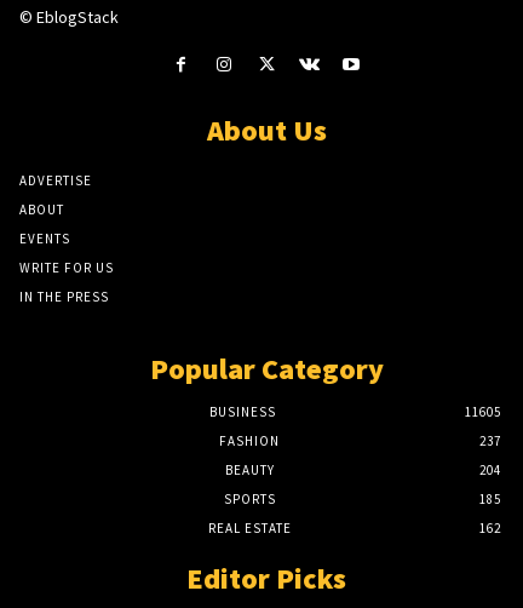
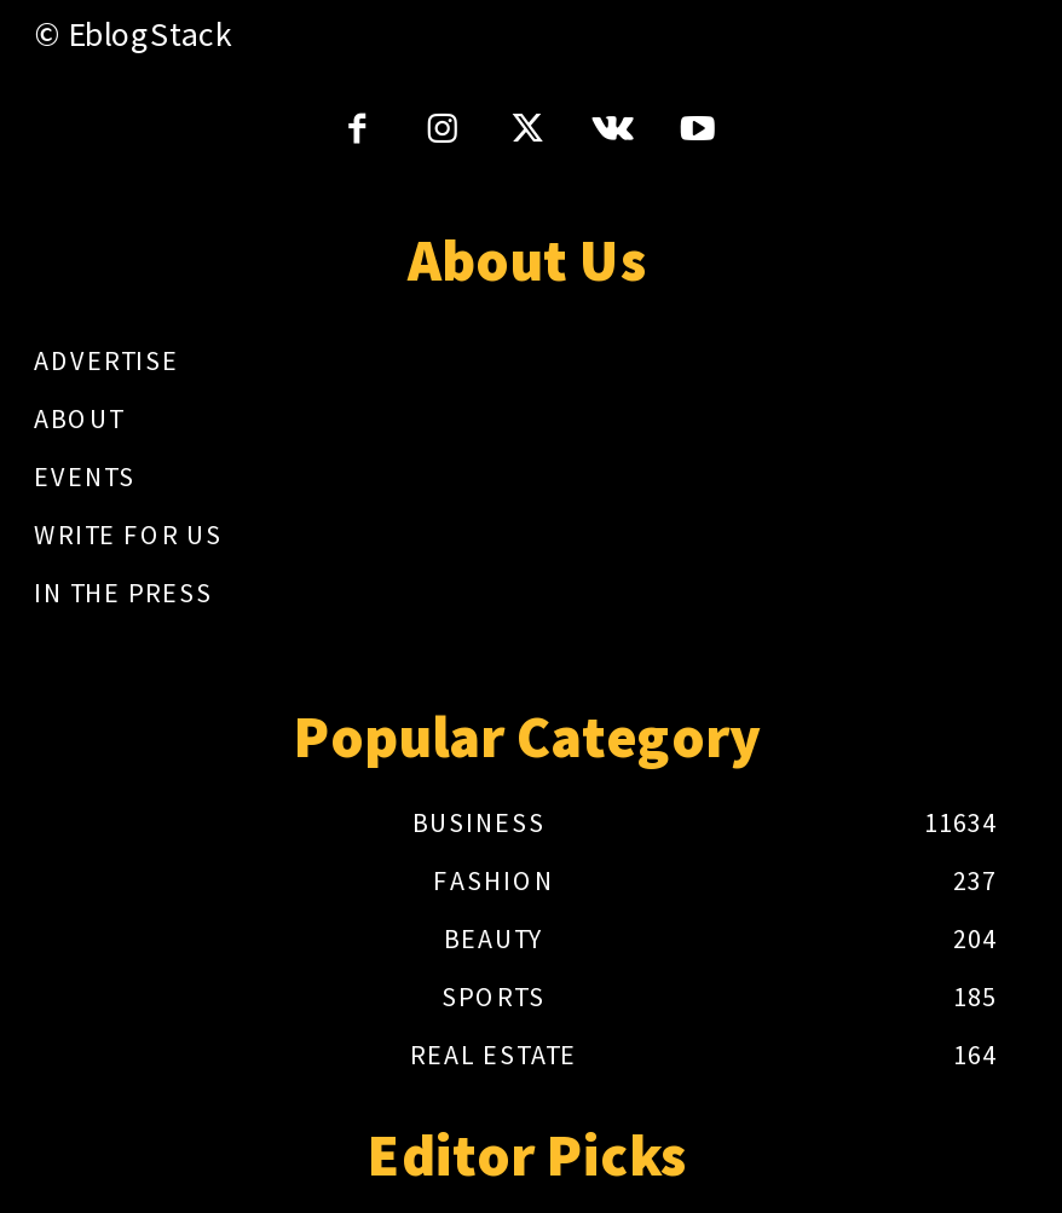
[465,403,501,420] 11605 -> [924,805,997,839] 11634
[479,519,501,536] 162 -> [953,1037,997,1071] 164

